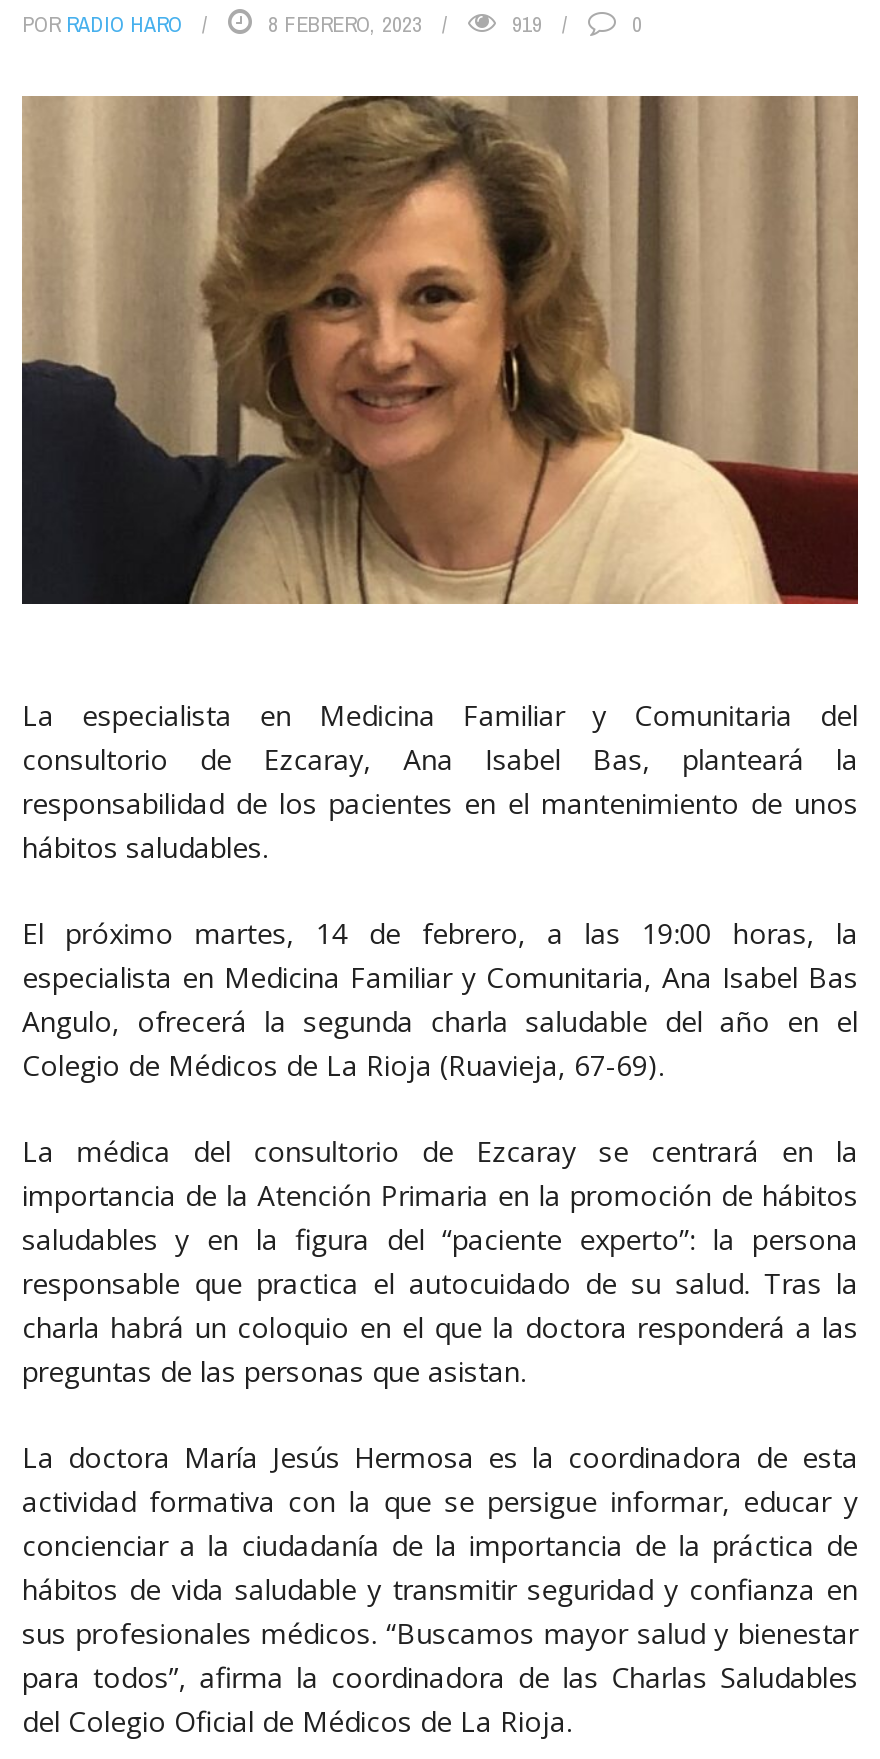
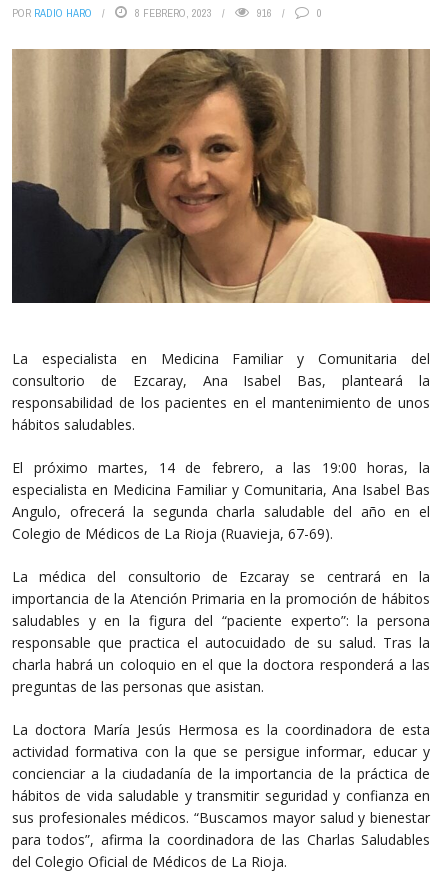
[512,11,542,39] 919 -> [257,6,272,20] 916

